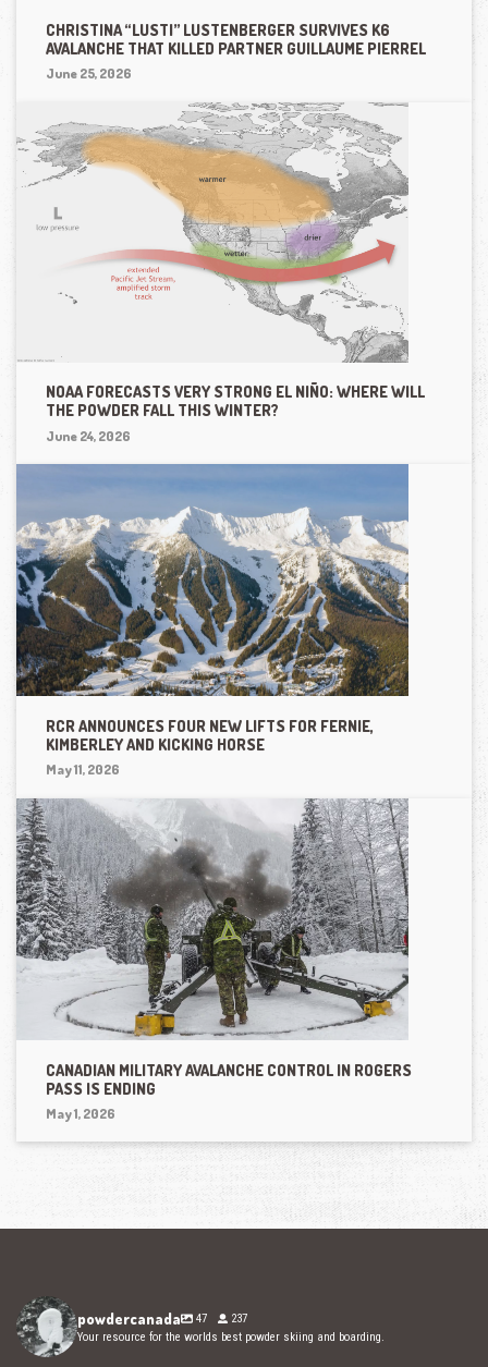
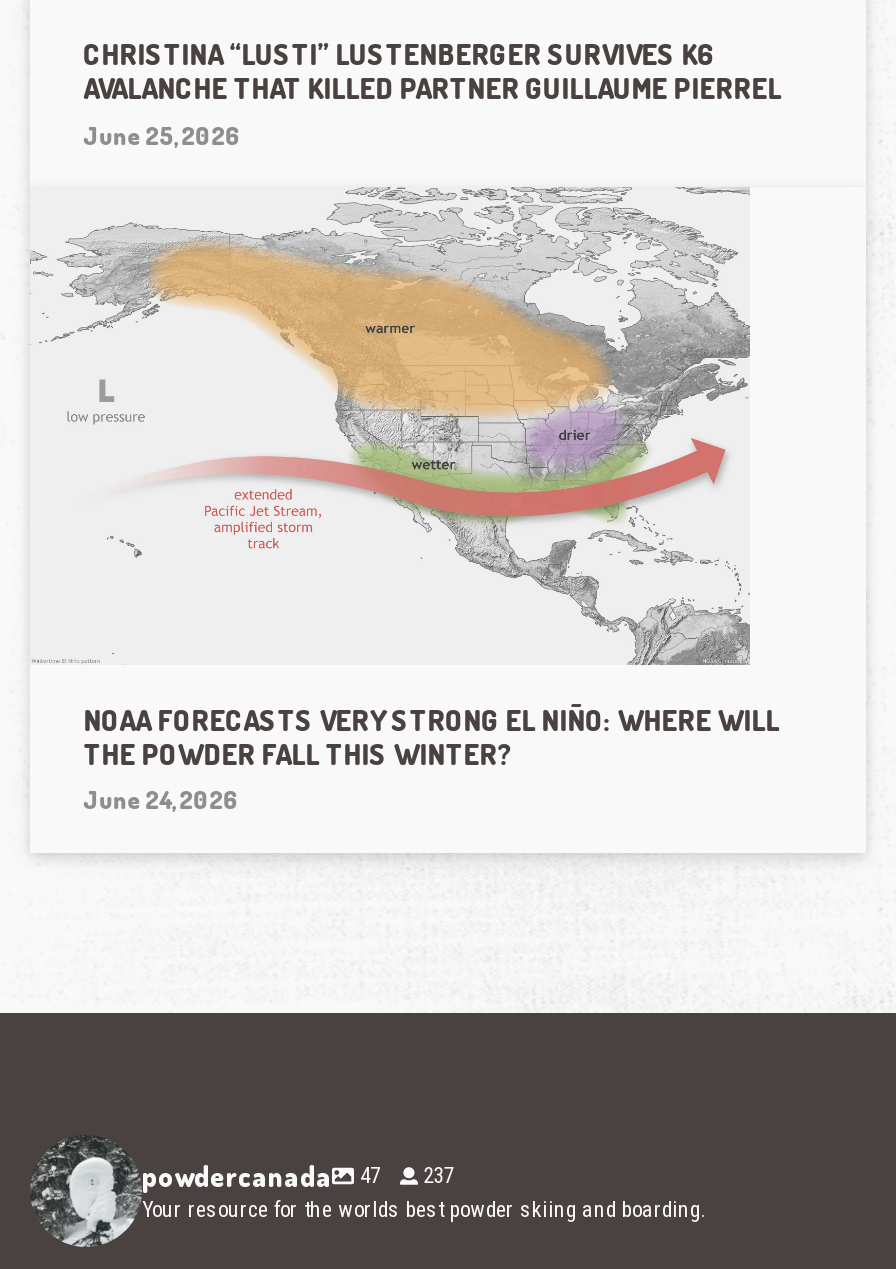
[15,463,410,778] [image] | RCR ANNOUNCES FOUR NEW LIFTS FOR FERNIE, | KIMBERLEY AND KICKING HORSE | May 11, 2026 -> none
[15,780,411,1122] [image] | CANADIAN MILITARY AVALANCHE CONTROL IN ROGERS | PASS IS ENDING | May 1, 2026 -> none

